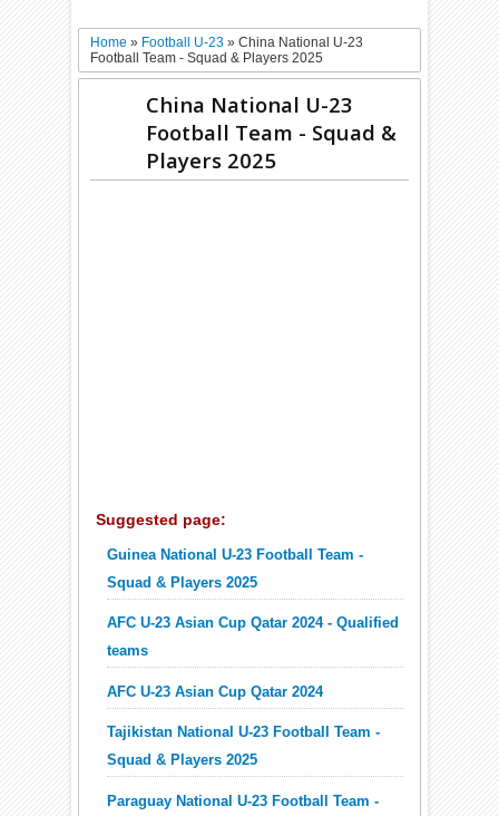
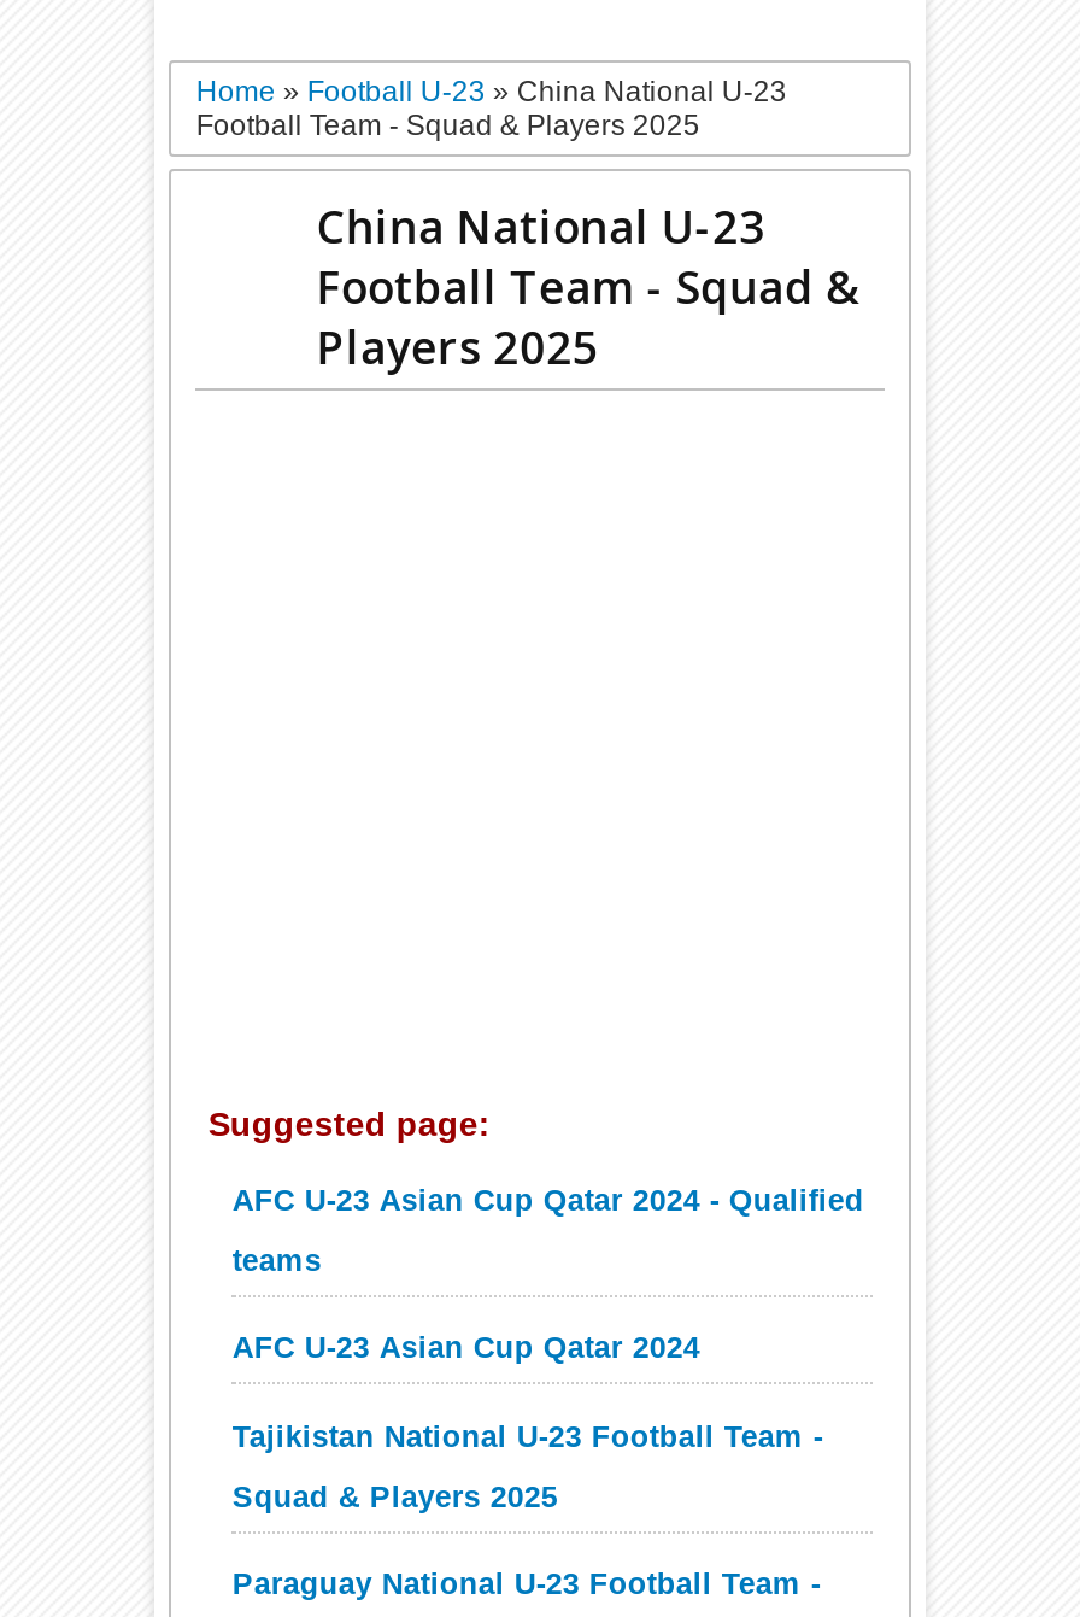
[107,547,363,591] Guinea National U-23 Football Team - | Squad & Players 2025 -> none

